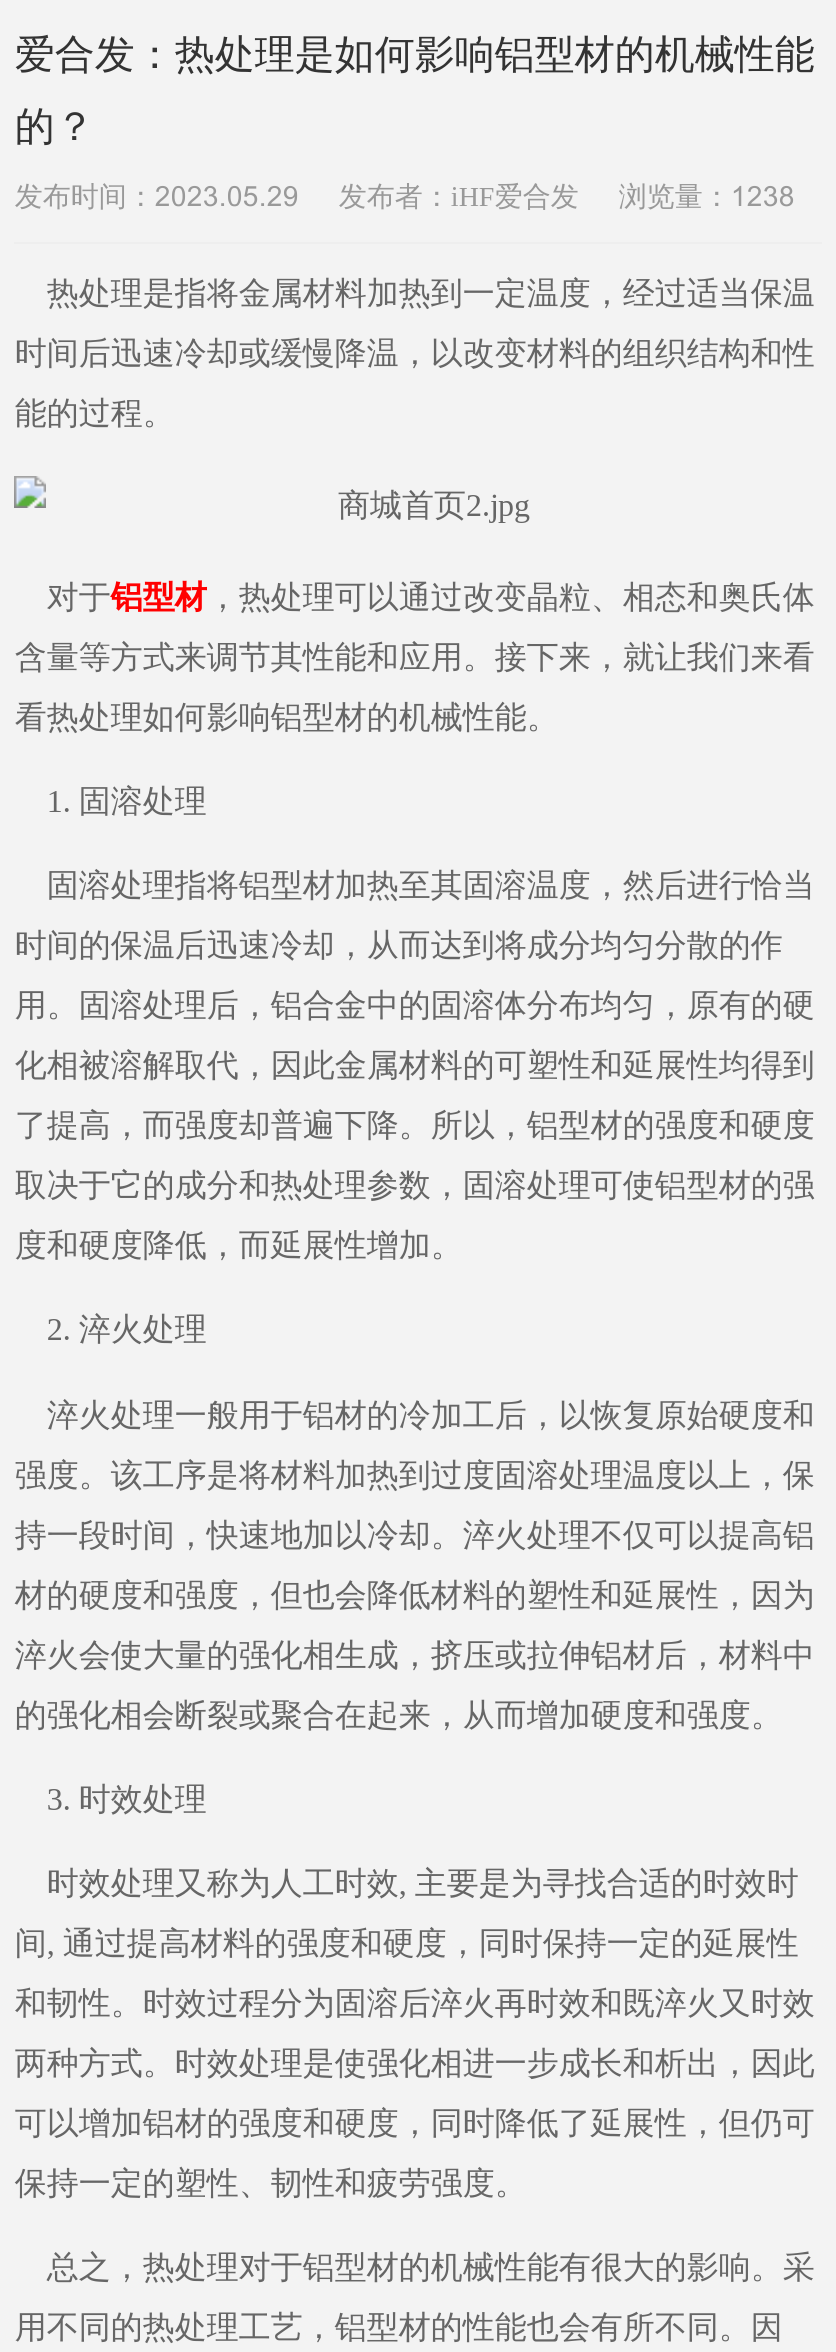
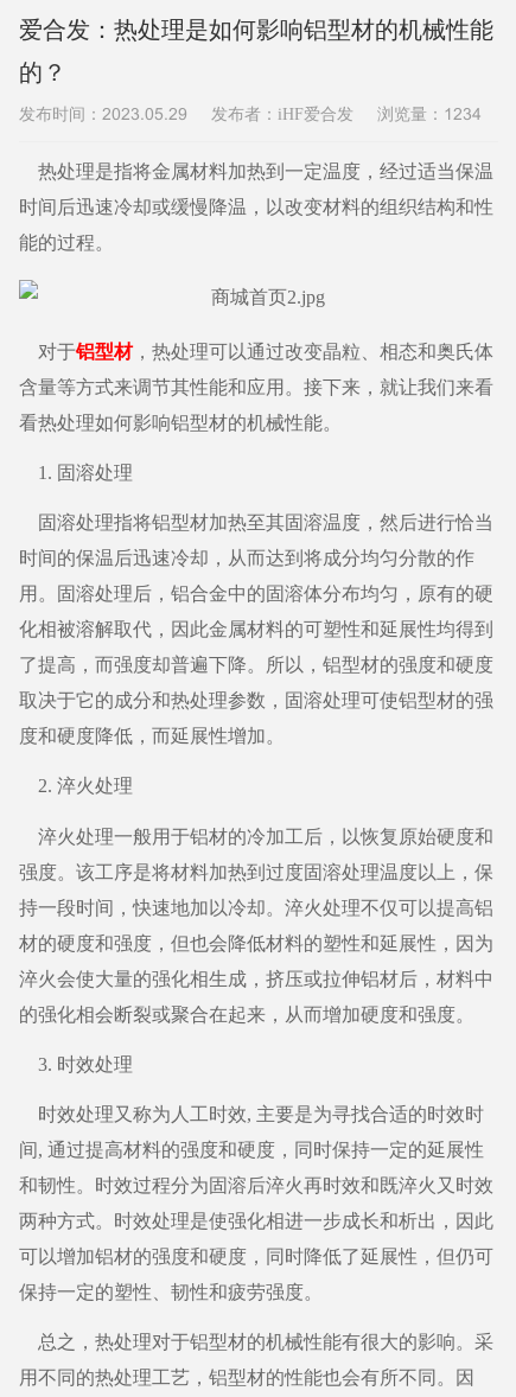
[15,182,795,212] 发布时间：2023.05.29 发布者：iHF爱合发 浏览量：1238 -> [19,106,482,123] 发布时间：2023.05.29 发布者：iHF爱合发 浏览量：1234

